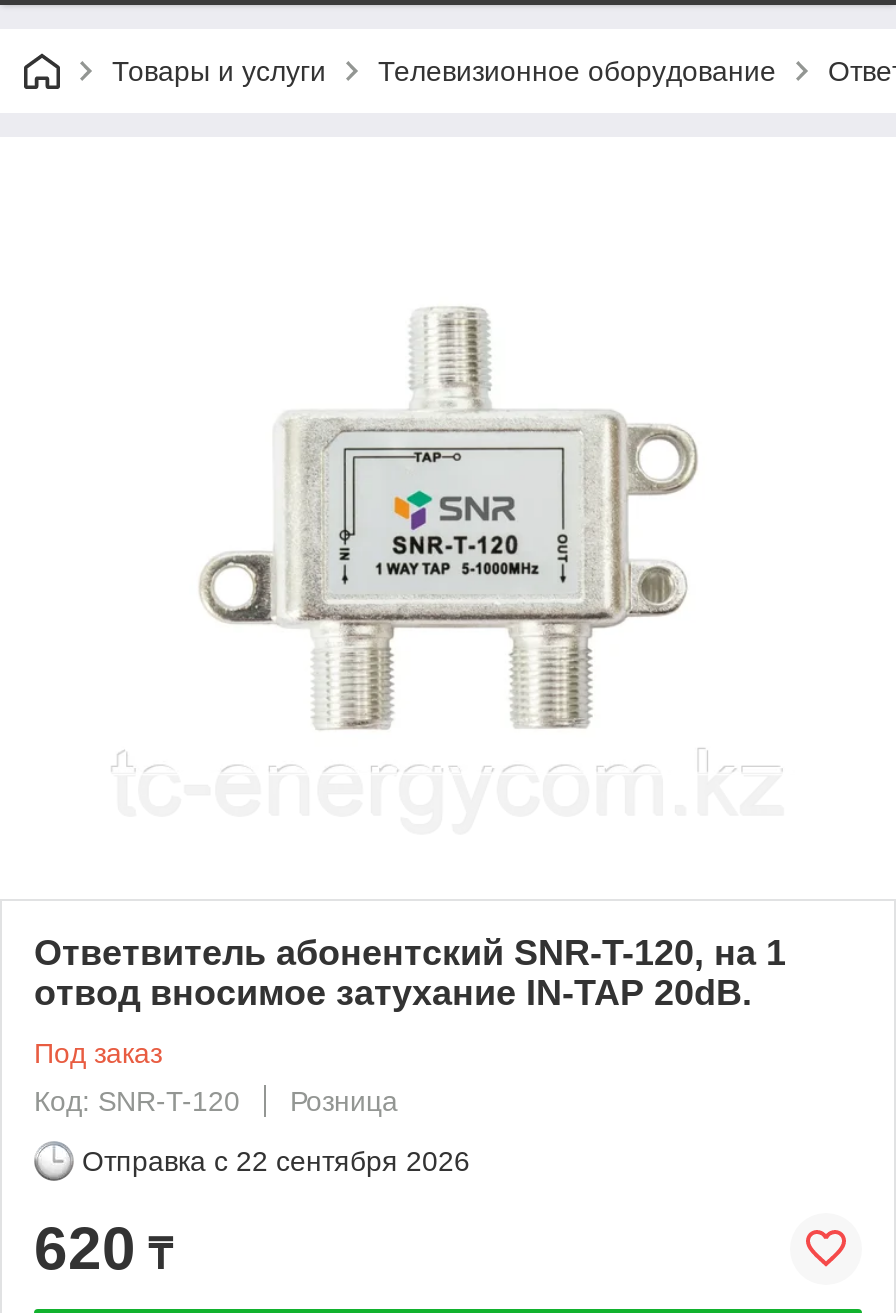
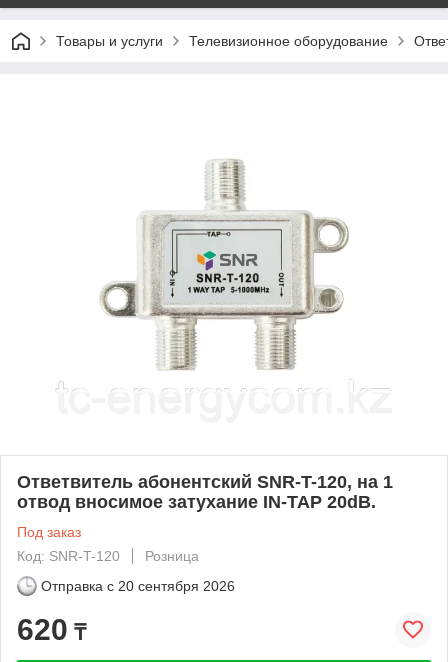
[82,1145,470,1177] Отправка с 22 сентября 2026 -> [41,578,235,594] Отправка с 20 сентября 2026

